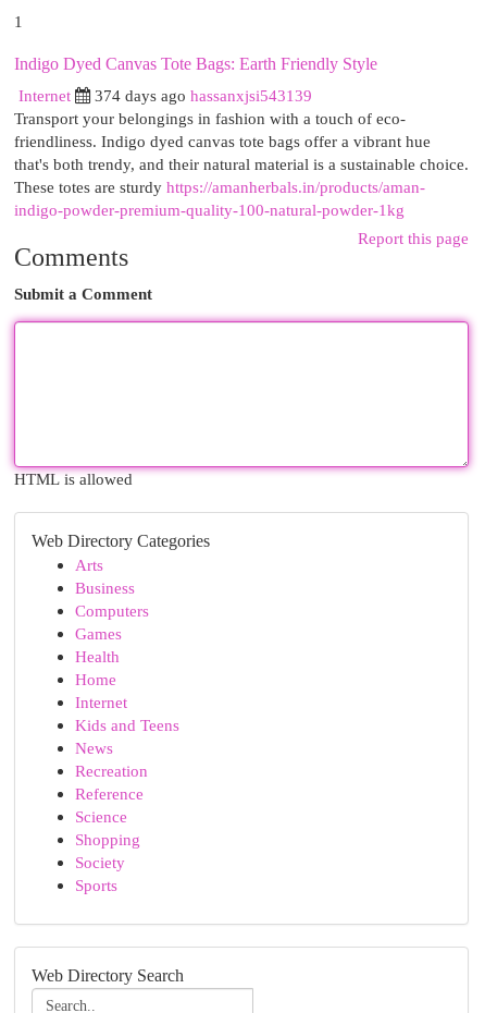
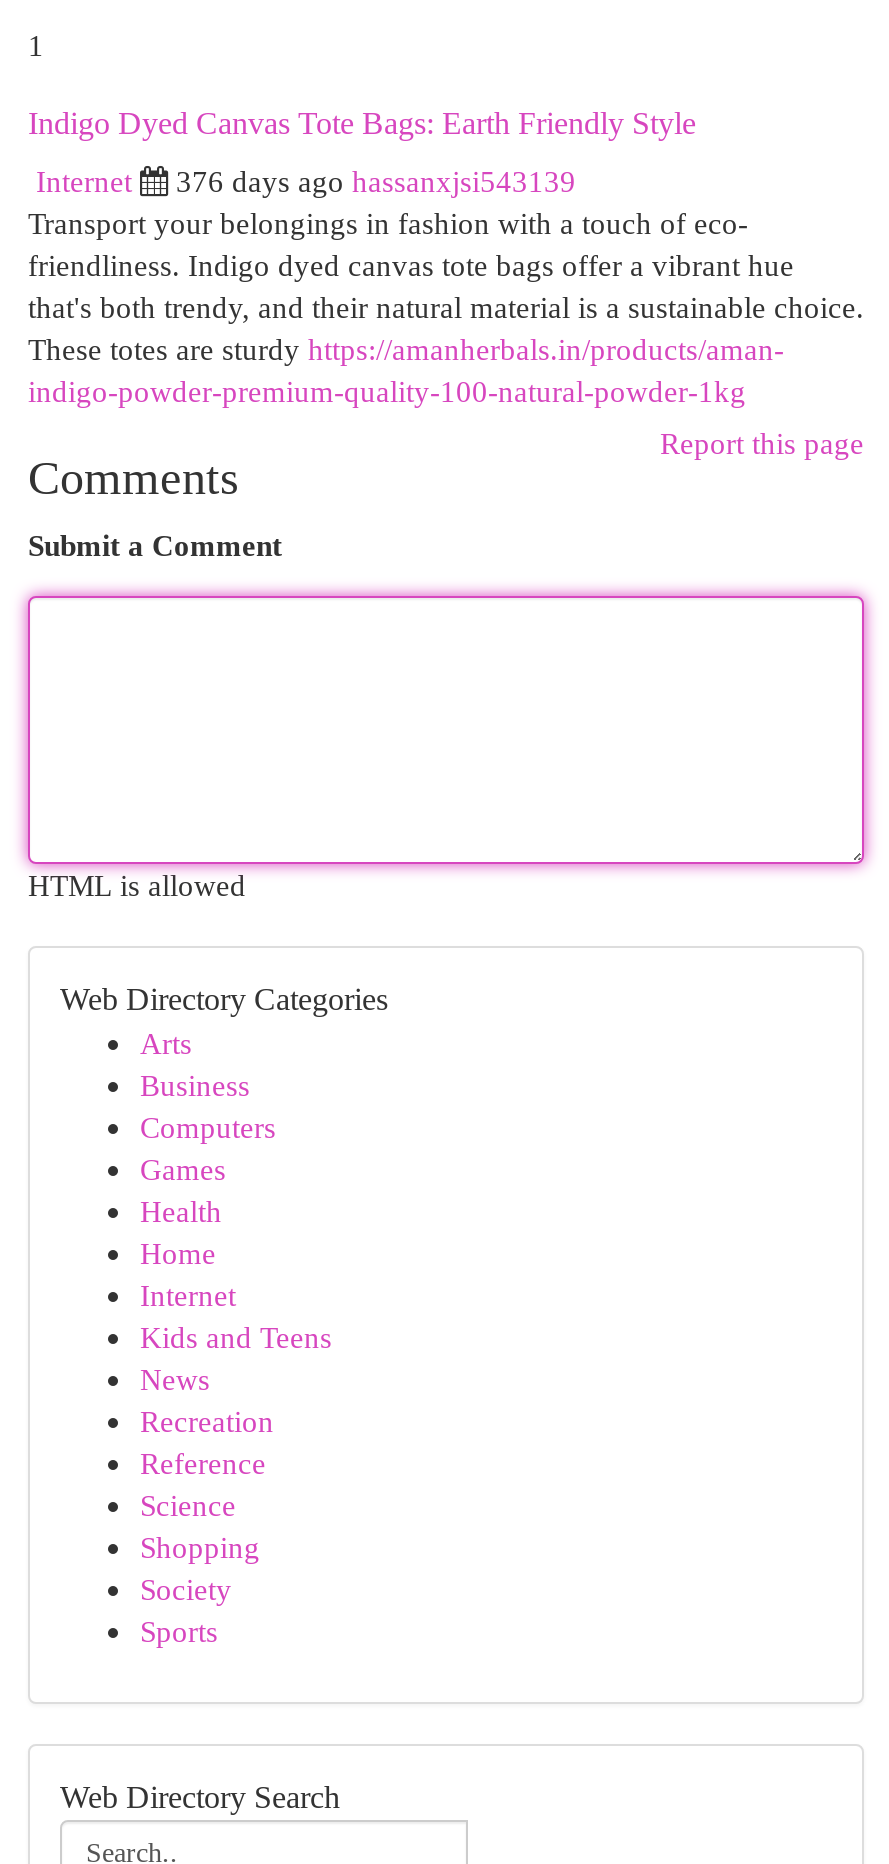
[95,86,312,105] 374 days ago hassanxjsi543139 -> [176,164,576,198] 376 days ago hassanxjsi543139

